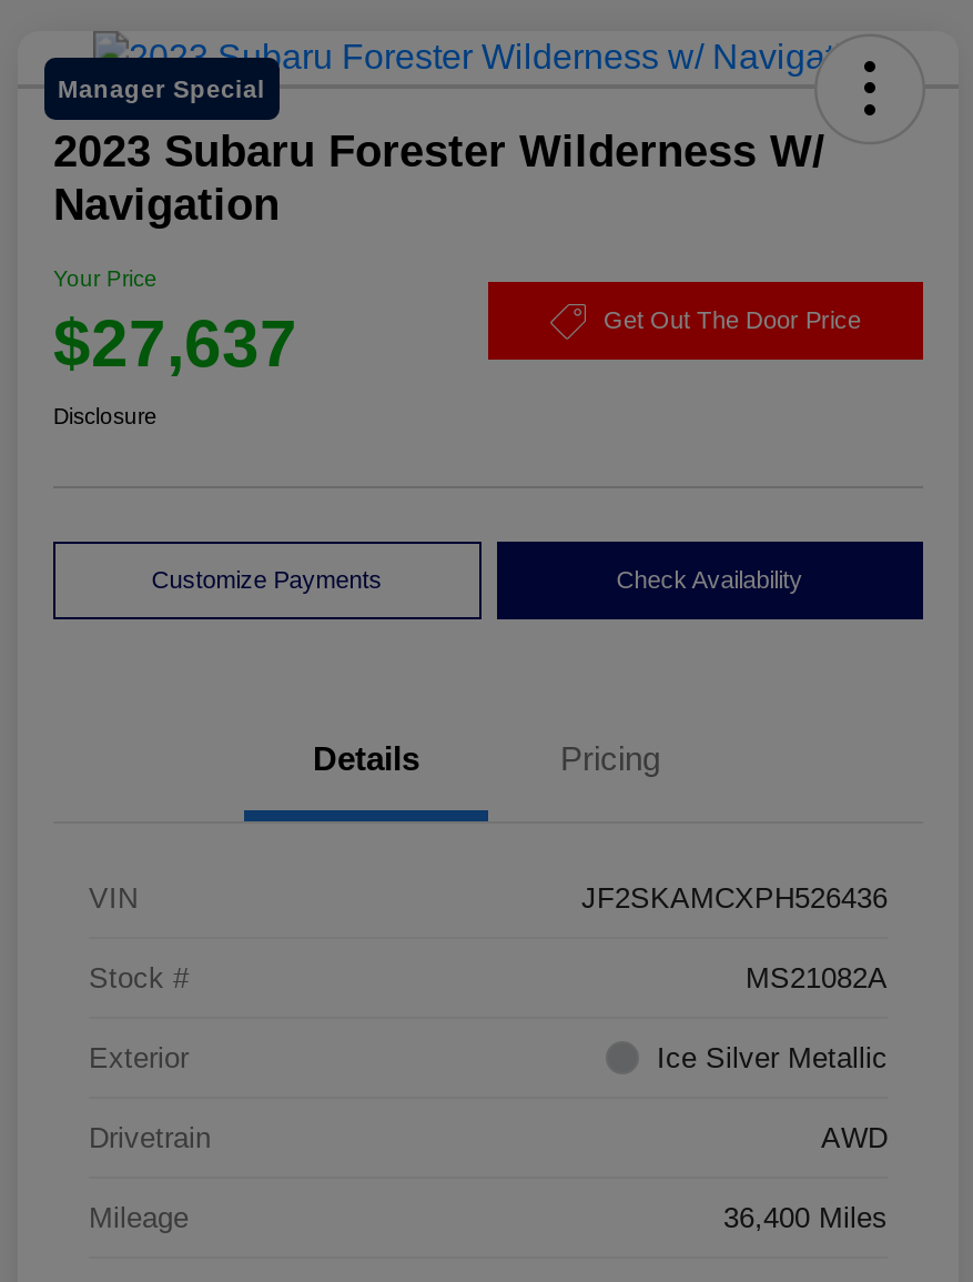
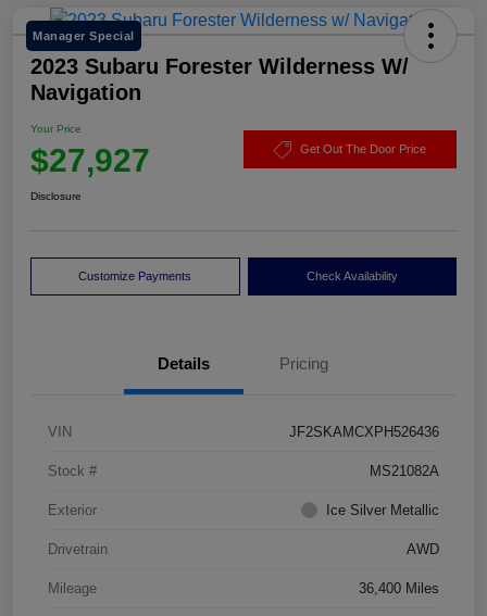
[53,306,297,380] $27,637 -> [30,142,150,178] $27,927

